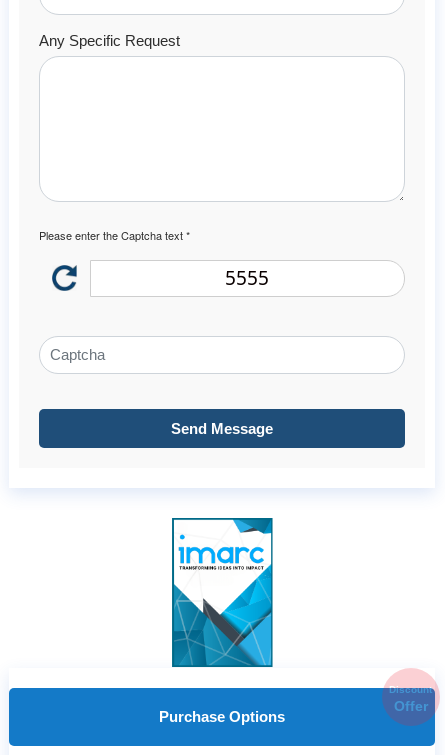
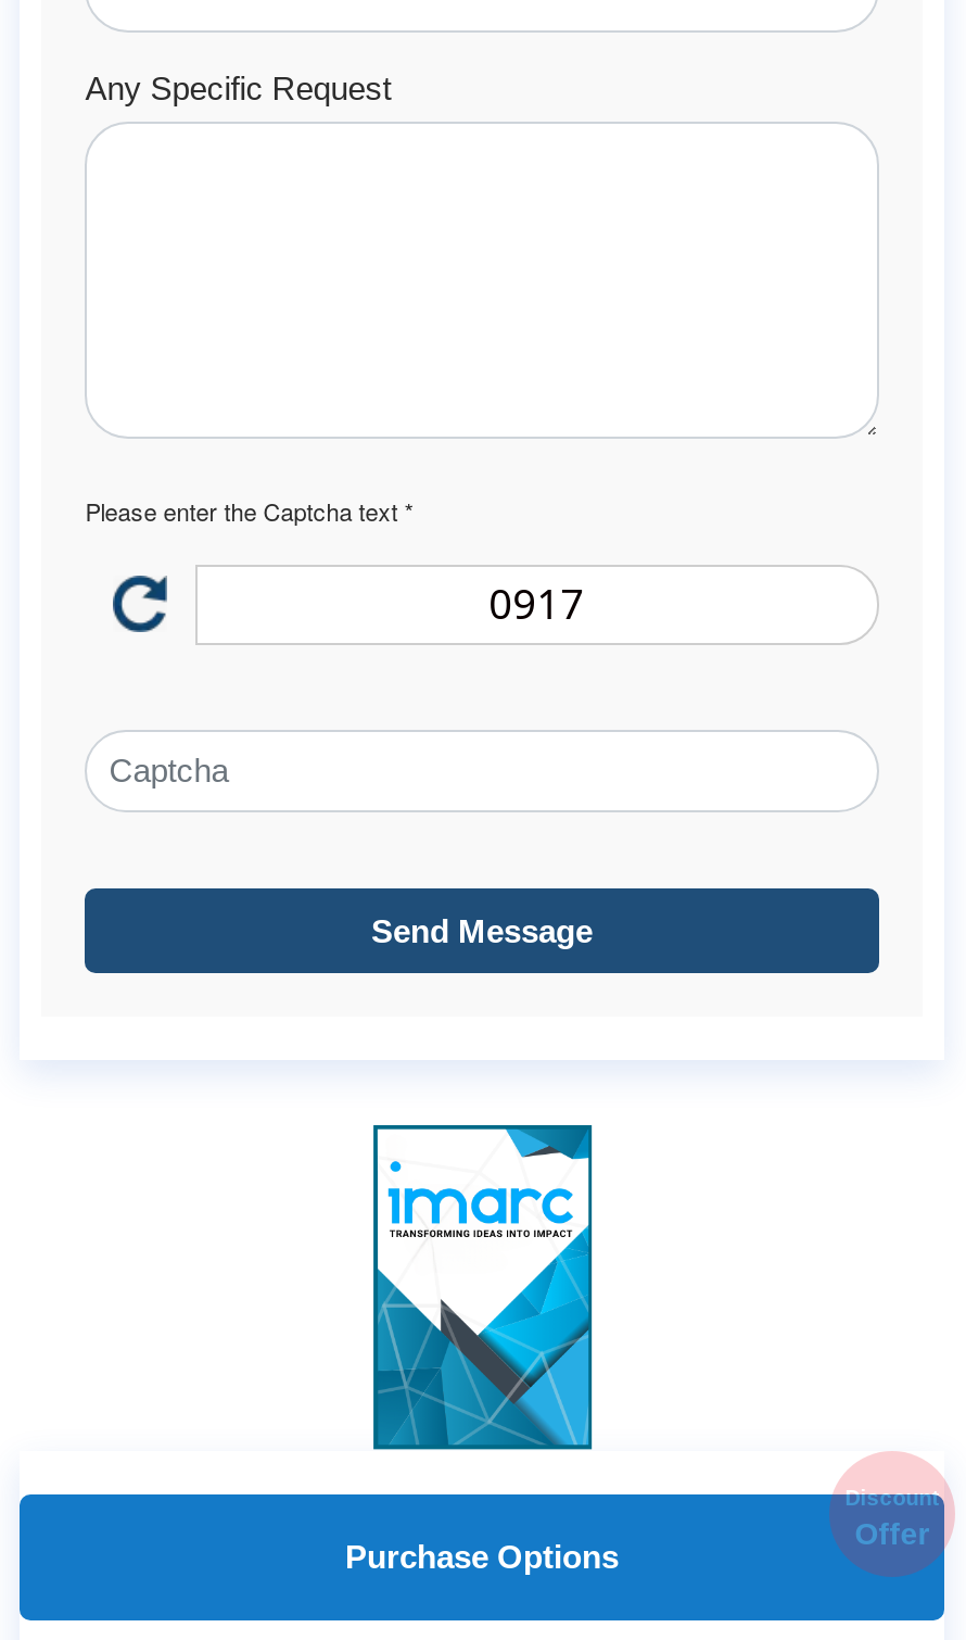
[225,265,269,291] 5555 -> [489,575,584,631] 0917

